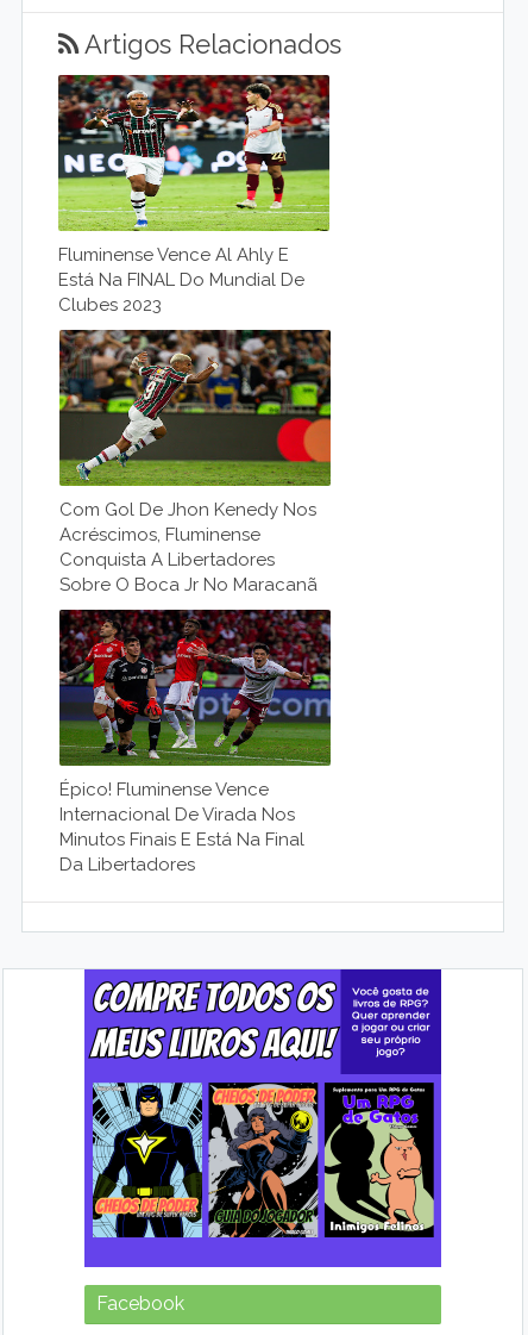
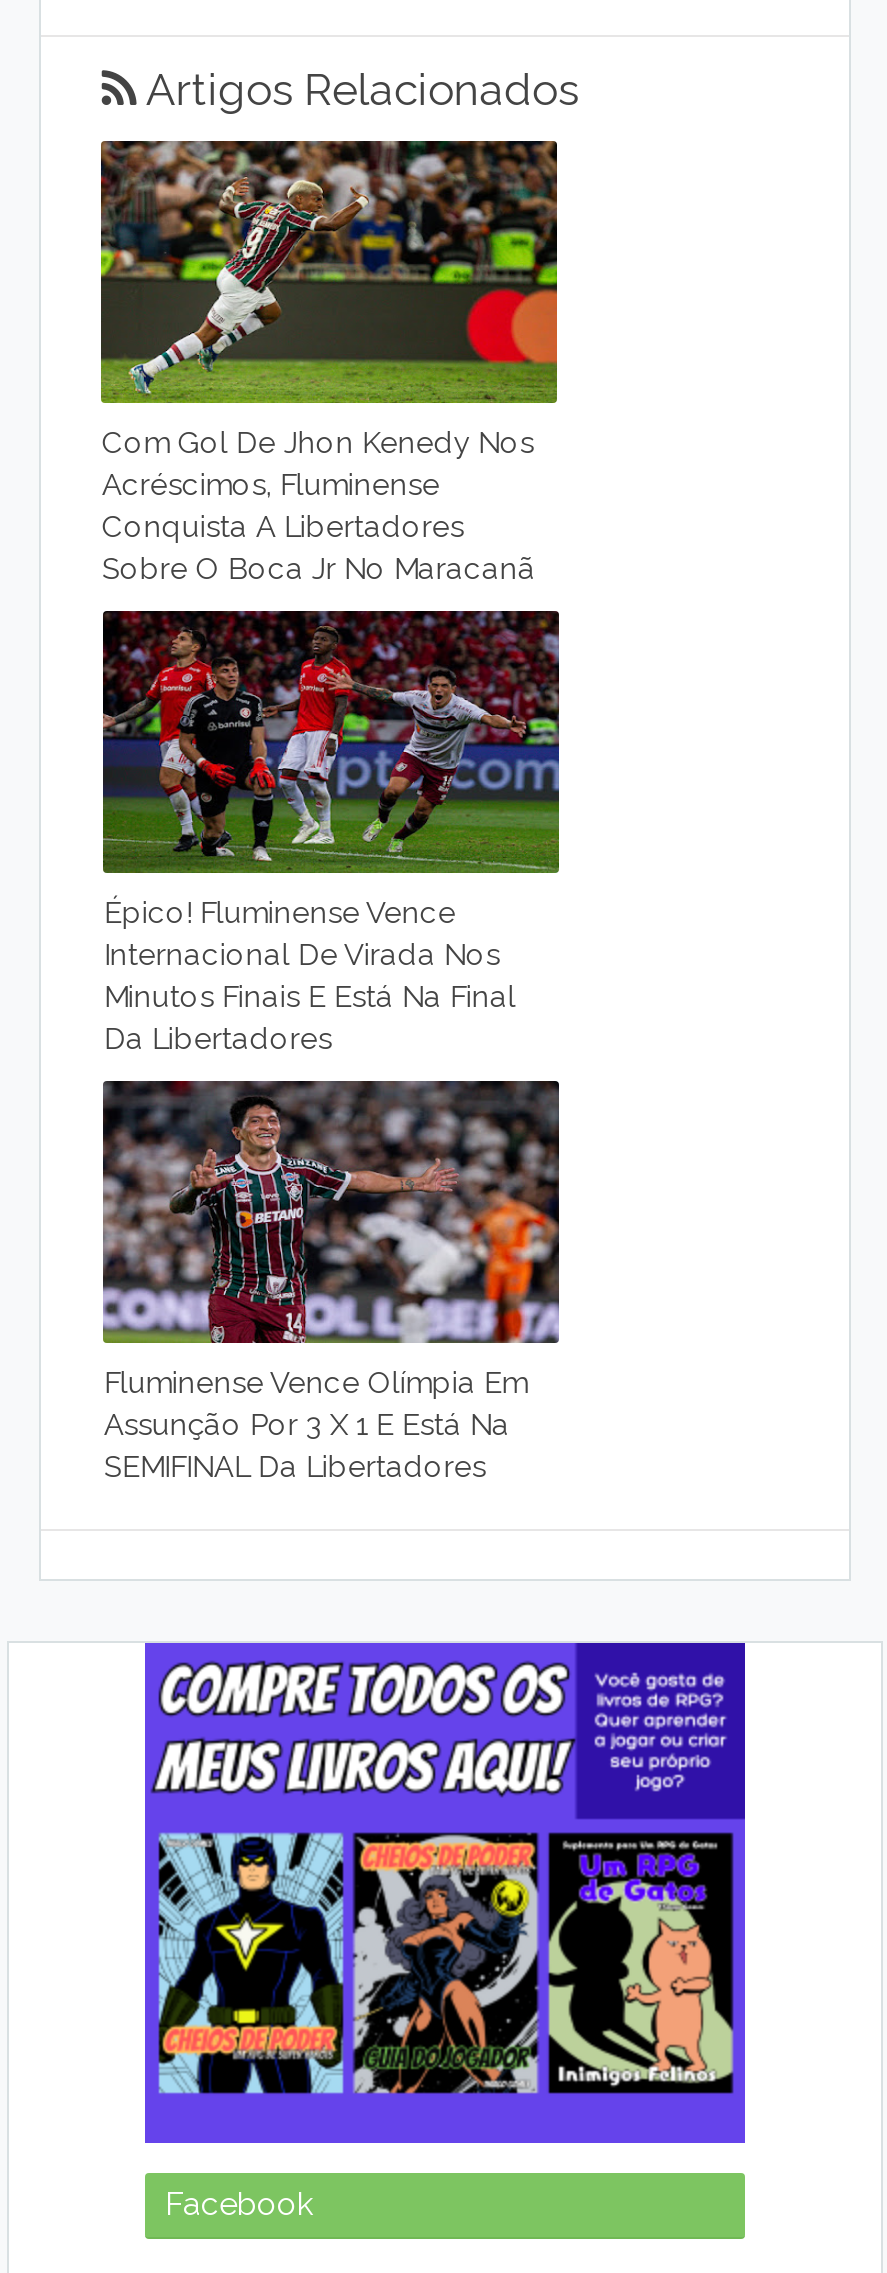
[57,74,331,316] [image] | Fluminense Vence Al Ahly E | Está Na FINAL Do Mundial De | Clubes 2023 -> none
moved [56,327,332,875] -> [97,137,561,1057]: [image] | Com Gol De Jhon Kenedy Nos | Acréscimos, Fluminense | ... | Minutos Finais E Está Na Final | Da Libertadores
none -> [101,1079,561,1485] [image] | Fluminense Vence Olímpia Em | Assunção Por 3 X 1 E Está Na | SEMIFINAL Da Libertadores

